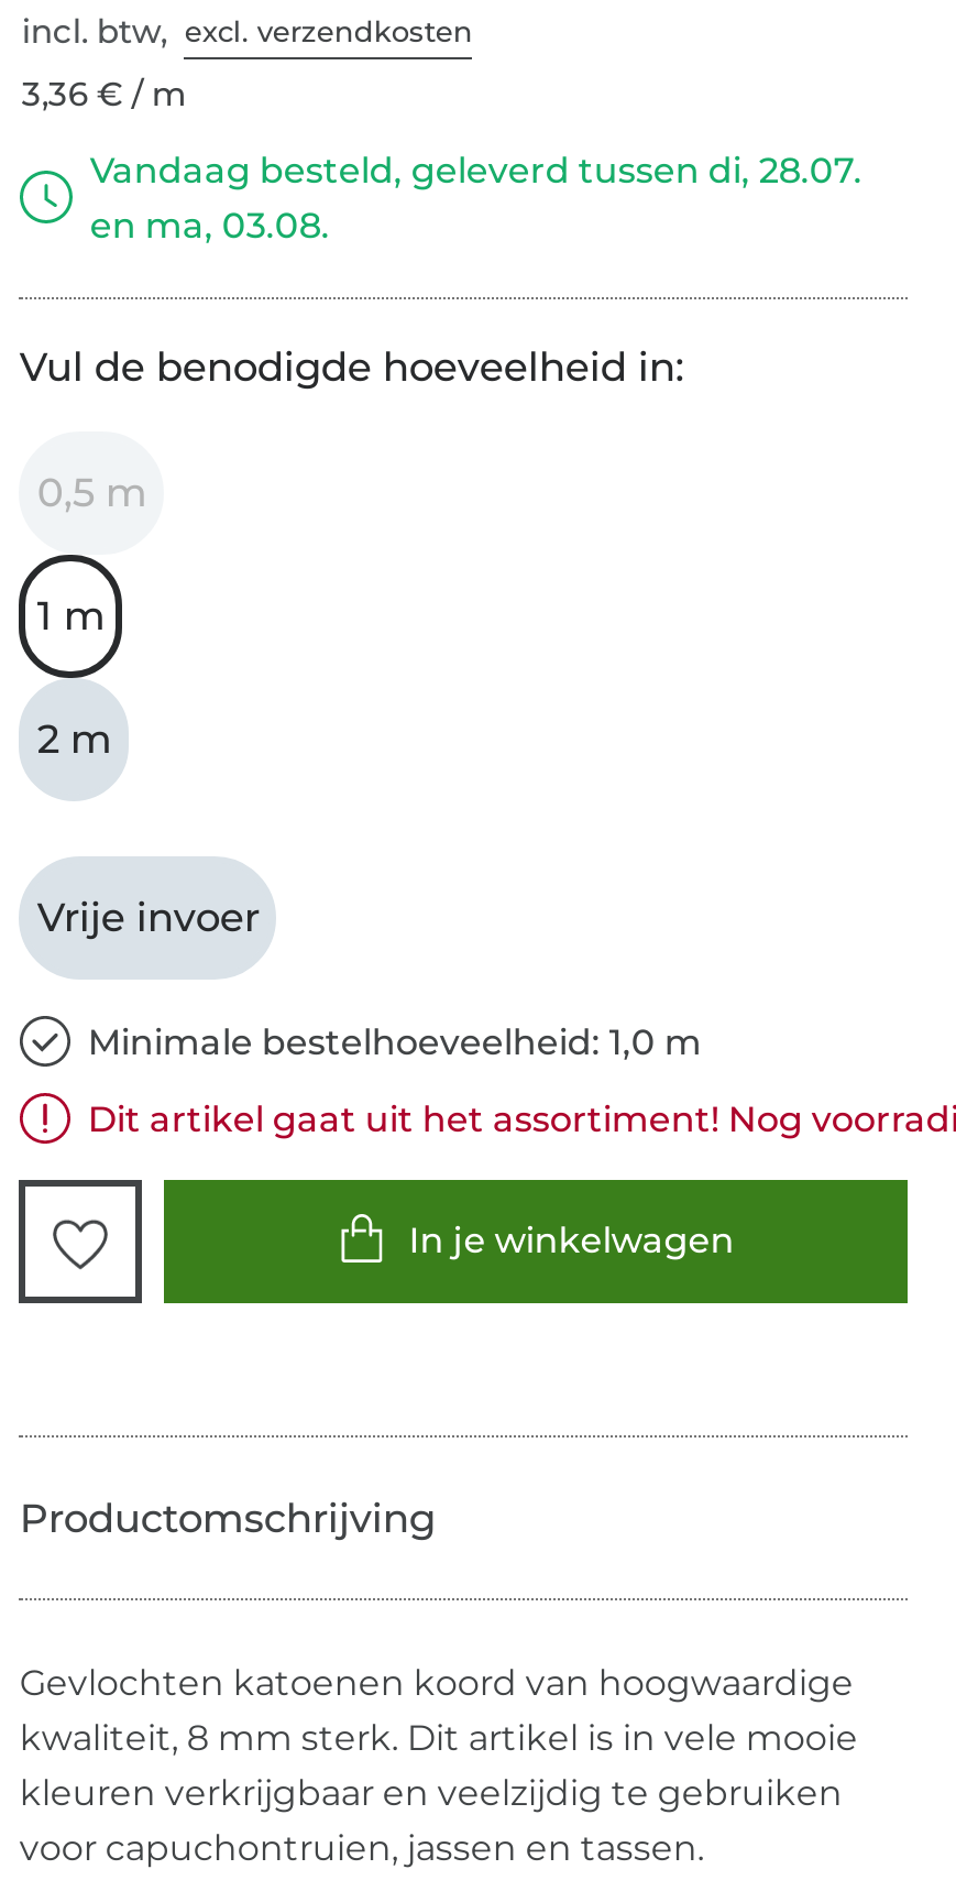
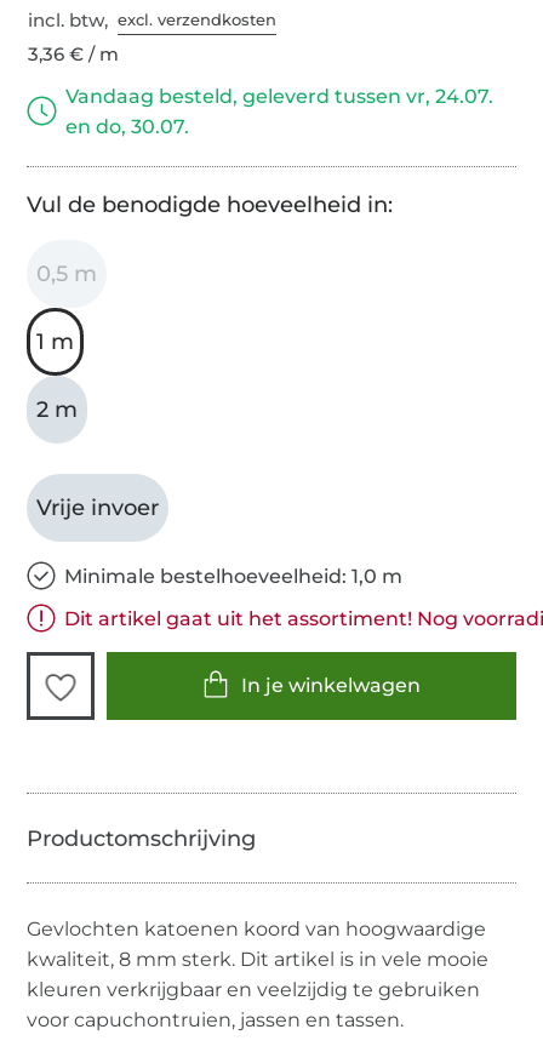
[90,149,862,191] Vandaag besteld, geleverd tussen di, 28.07. -> [66,84,494,108] Vandaag besteld, geleverd tussen vr, 24.07.
[90,204,330,246] en ma, 03.08. -> [66,115,190,138] en do, 30.07.

